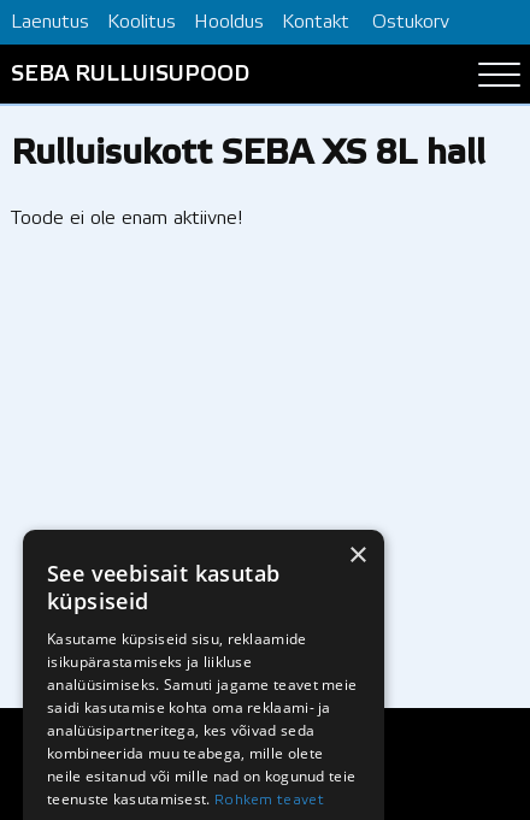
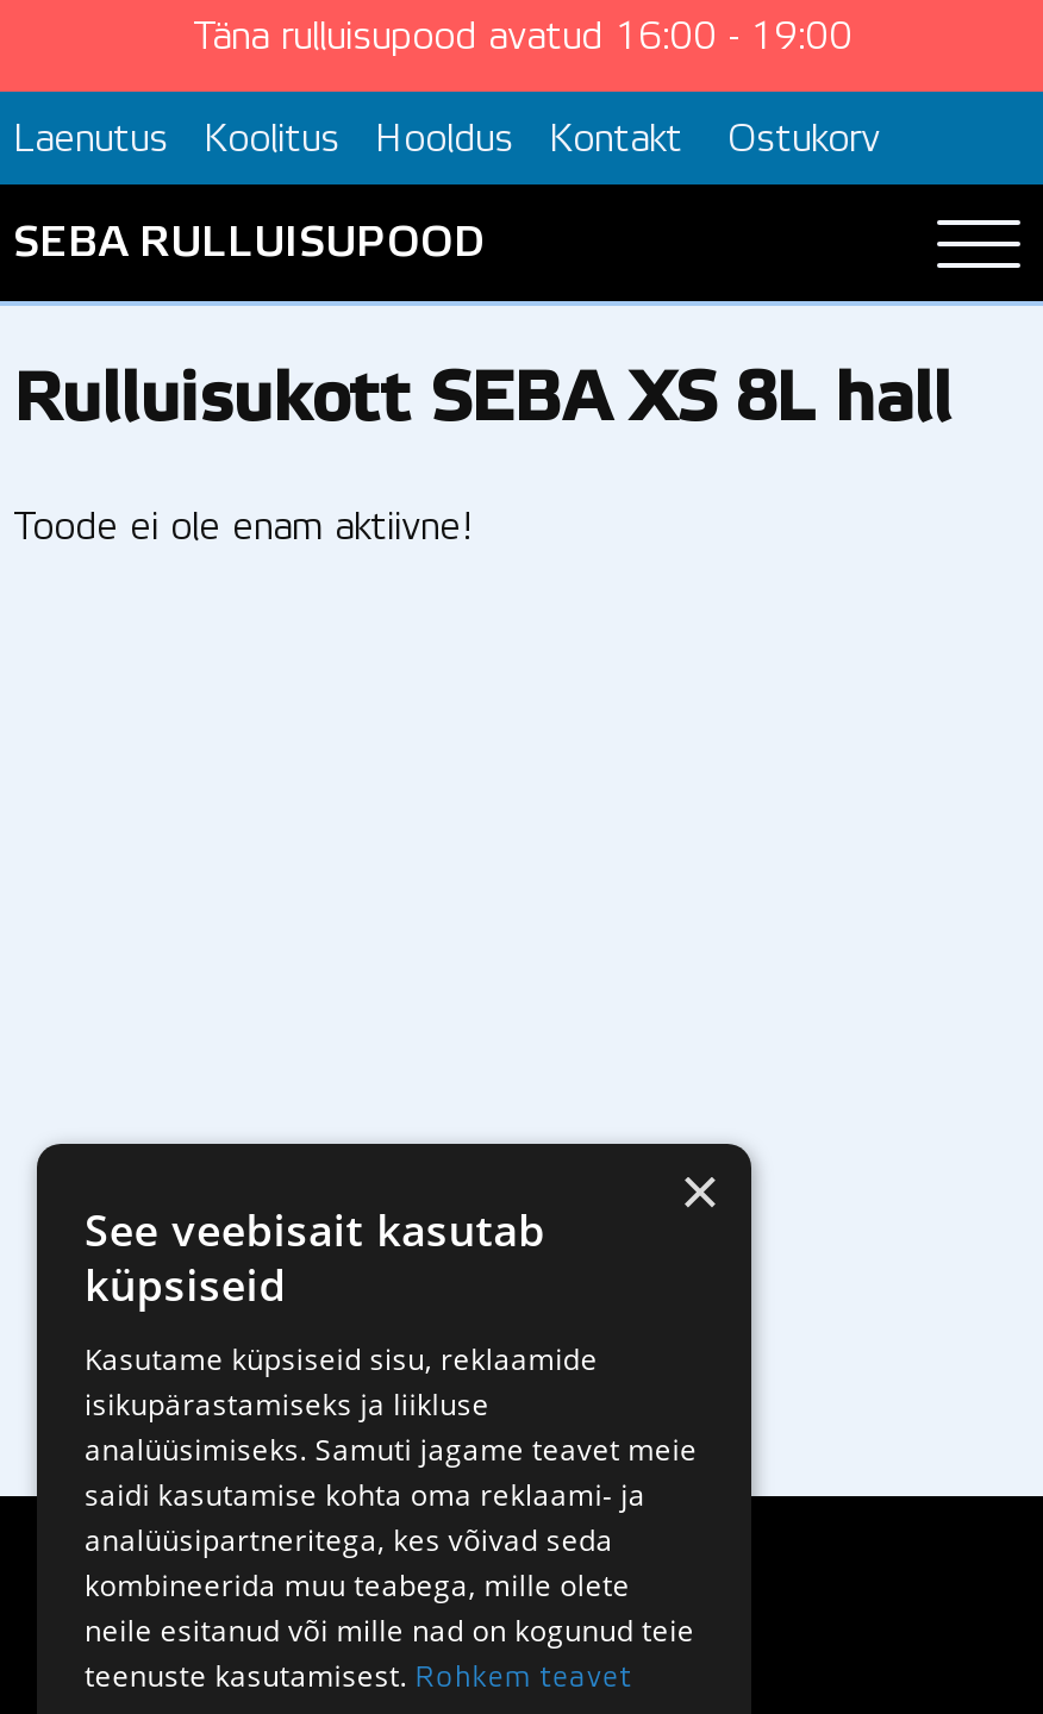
none -> [193,20,852,56] Täna rulluisupood avatud 16:00 - 19:00

